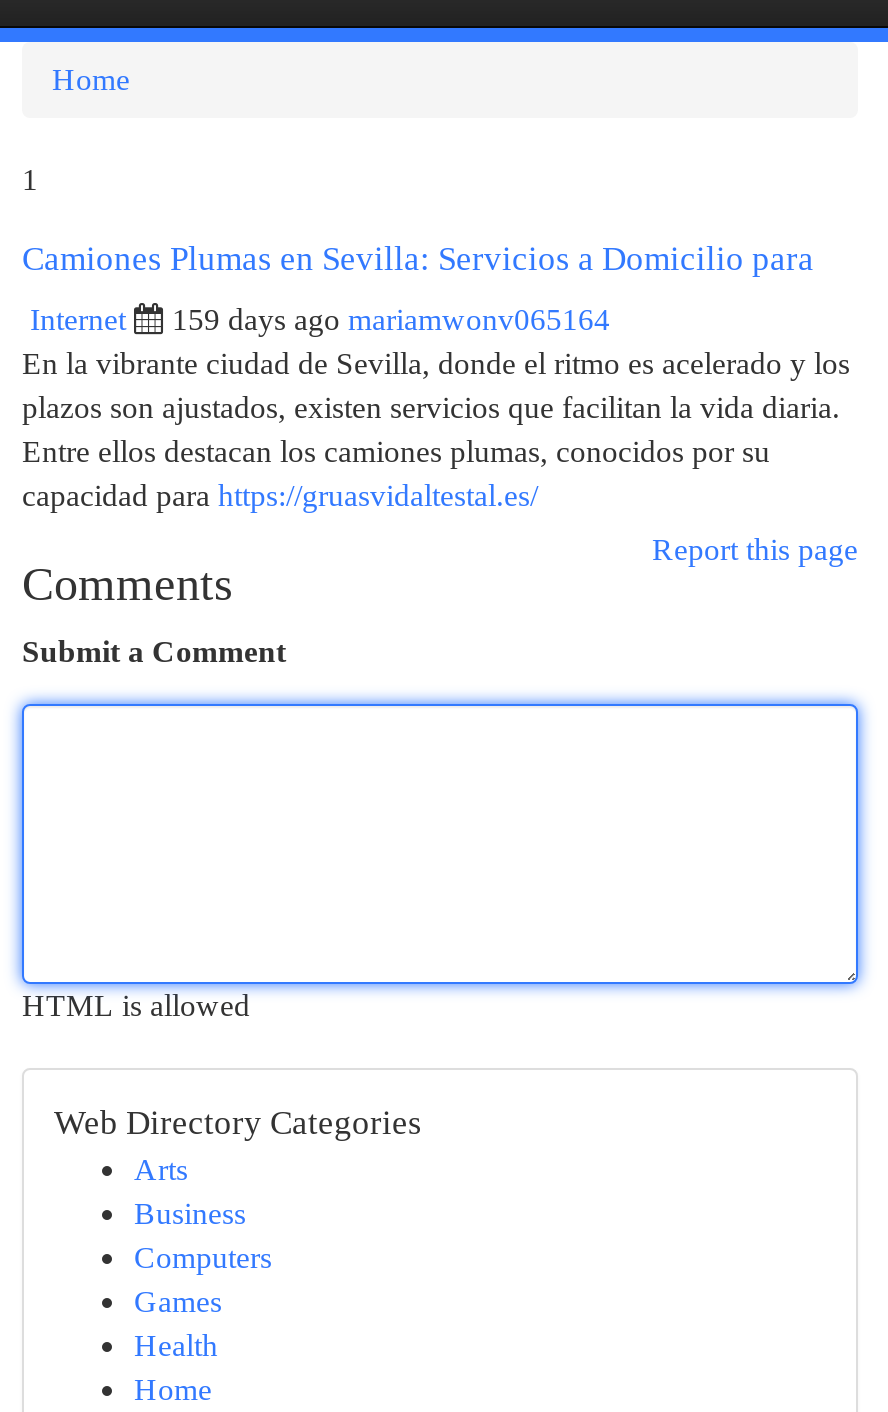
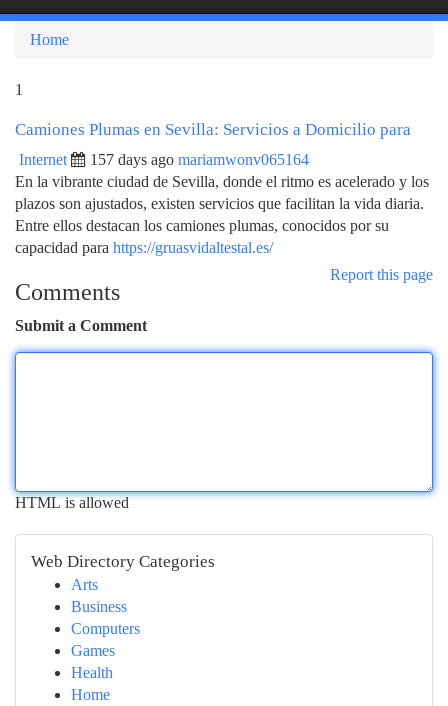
[172,302,610,336] 159 days ago mariamwonv065164 -> [90,151,309,168] 157 days ago mariamwonv065164

